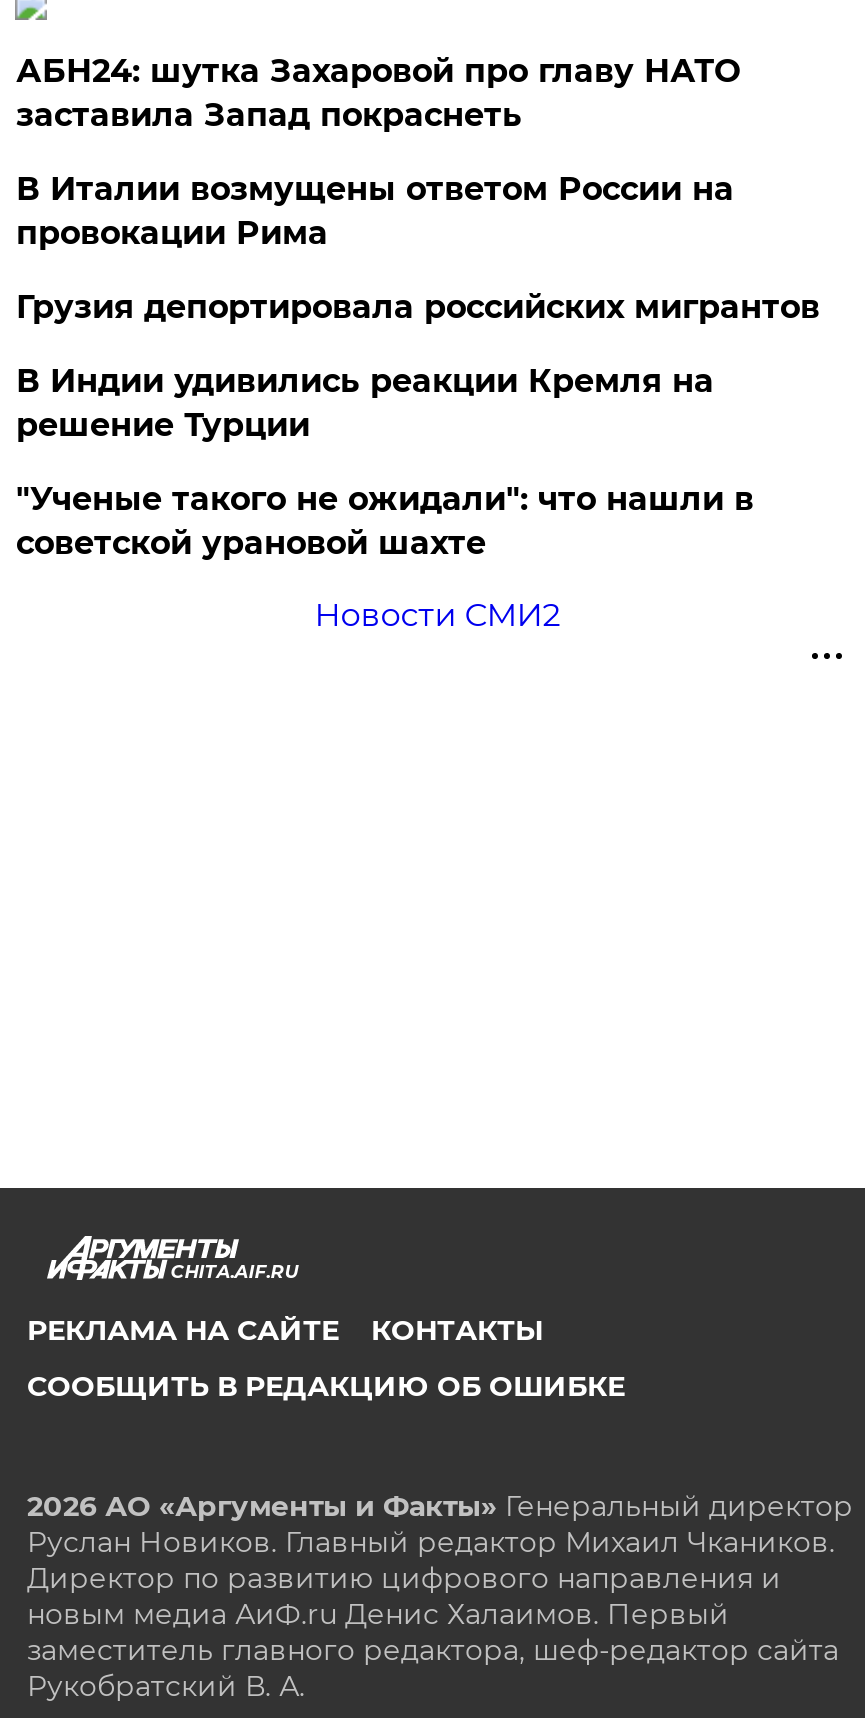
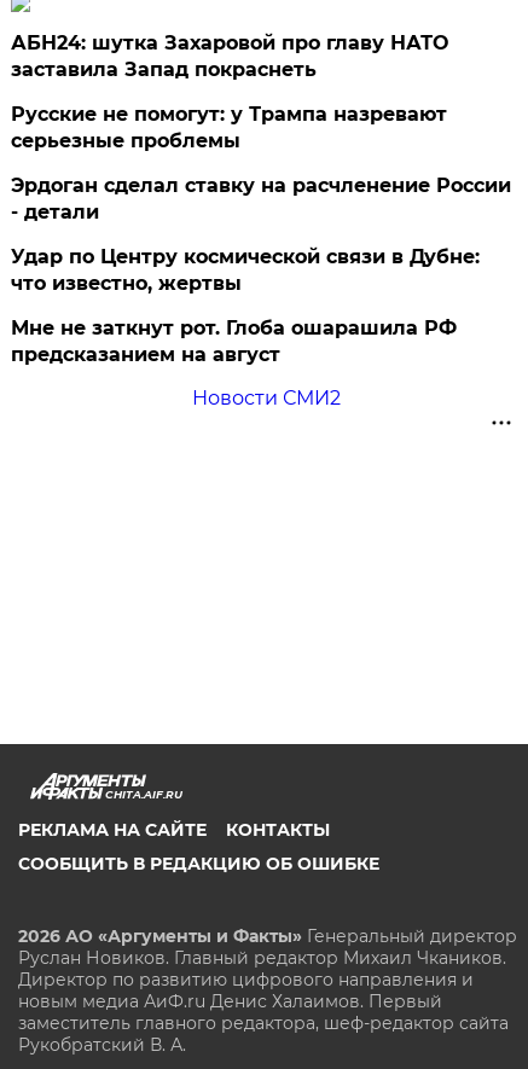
[16,170,734,252] В Италии возмущены ответом России на | провокации Рима -> [11,103,448,152] Русские не помогут: у Трампа назревают | серьезные проблемы
[16,288,820,326] Грузия депортировала российских мигрантов -> [11,174,512,223] Эрдоган сделал ставку на расчленение России | - детали
[16,362,714,444] В Индии удивились реакции Кремля на | решение Турции -> [11,245,480,295] Удар по Центру космической связи в Дубне: | что известно, жертвы
[16,480,754,562] "Ученые такого не ожидали": что нашли в | советской урановой шахте -> [11,316,457,366] Мне не заткнут рот. Глоба ошарашила РФ | предсказанием на август

